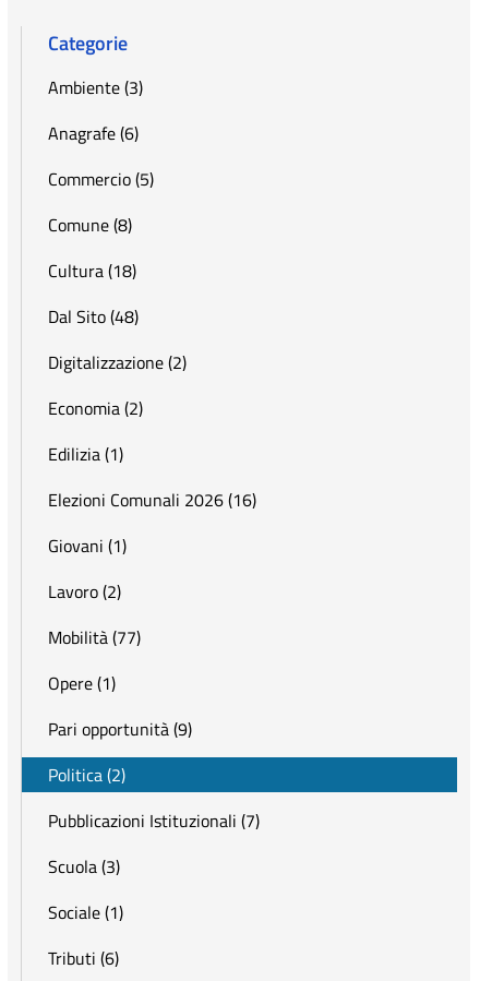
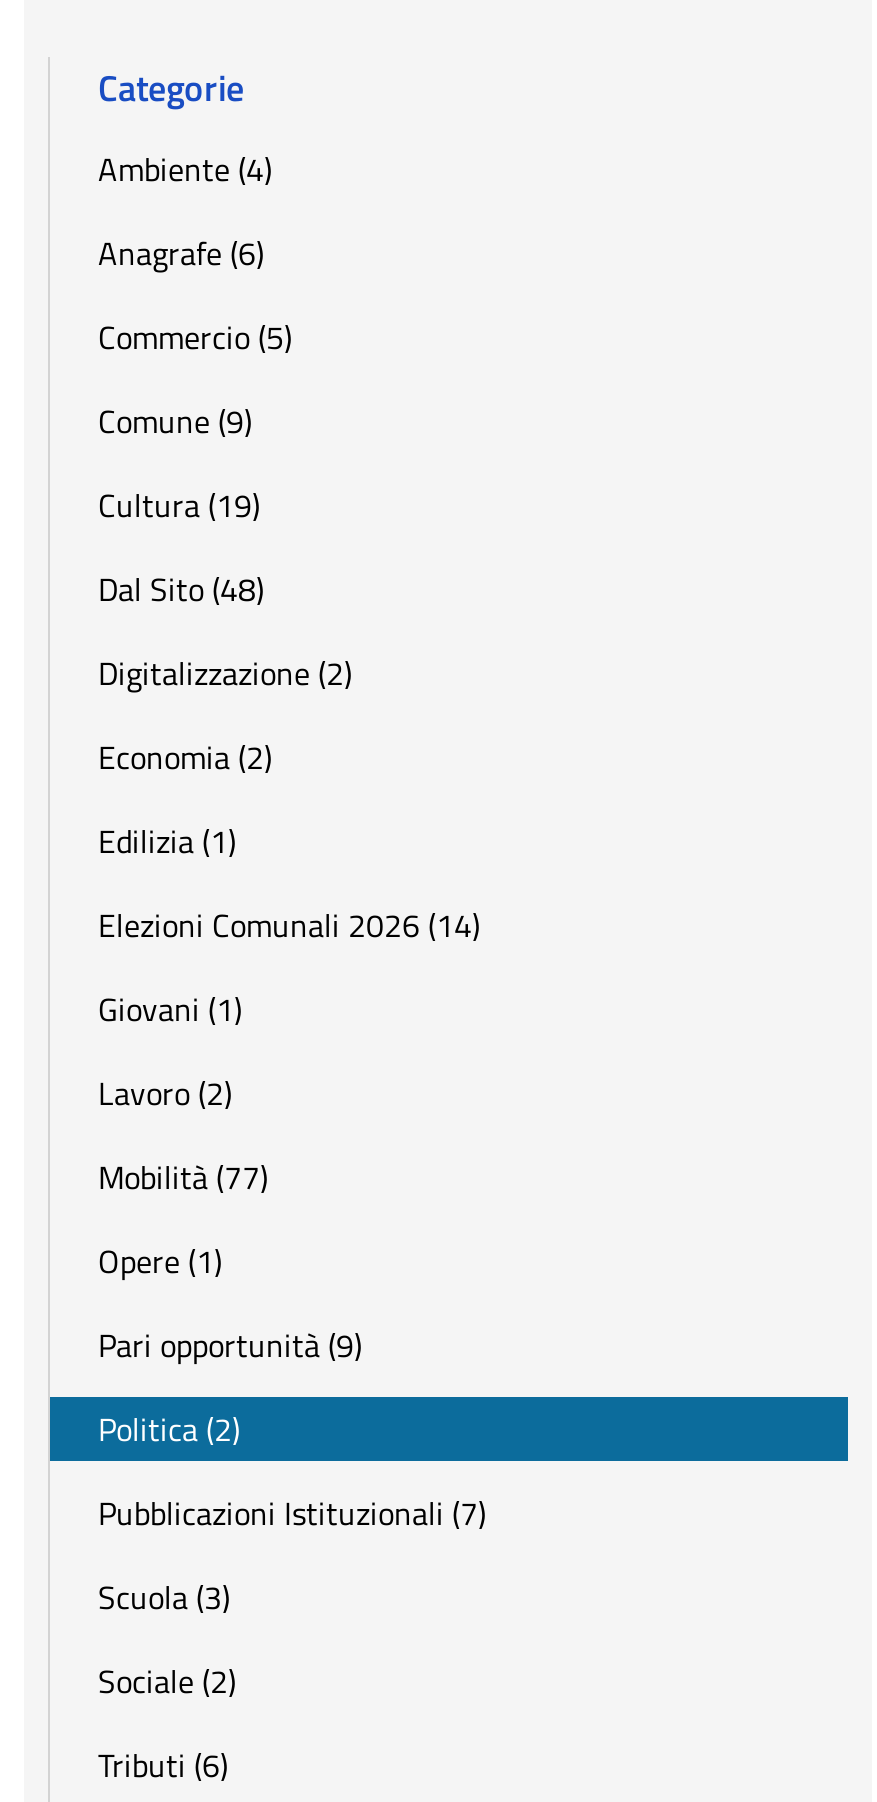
[48,74,143,100] Ambiente (3) -> [98,144,272,192] Ambiente (4)
[48,211,132,238] Comune (8) -> [98,396,252,444] Comune (9)
[48,257,136,283] Cultura (18) -> [98,480,260,528] Cultura (19)
[48,486,256,513] Elezioni Comunali 2026 (16) -> [98,900,480,948] Elezioni Comunali 2026 (14)
[48,899,123,925] Sociale (1) -> [98,1656,236,1704] Sociale (2)

